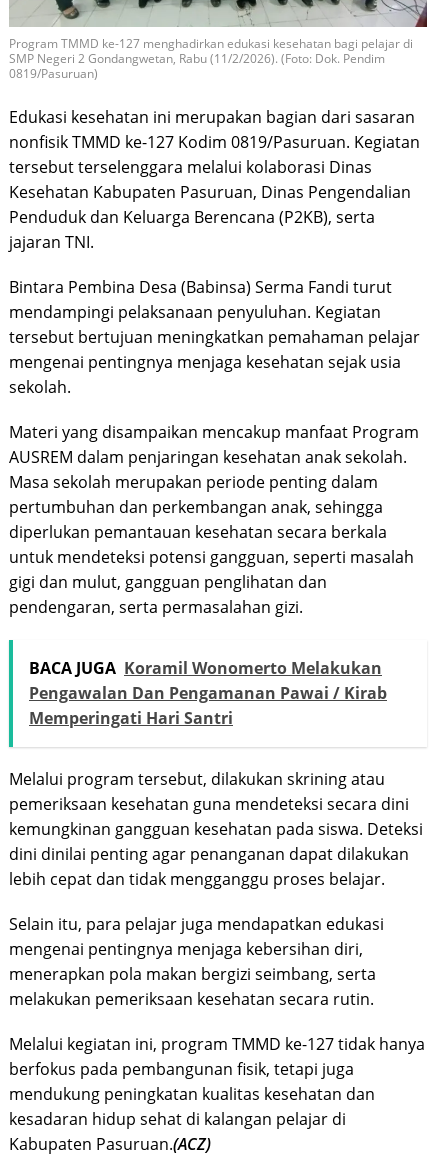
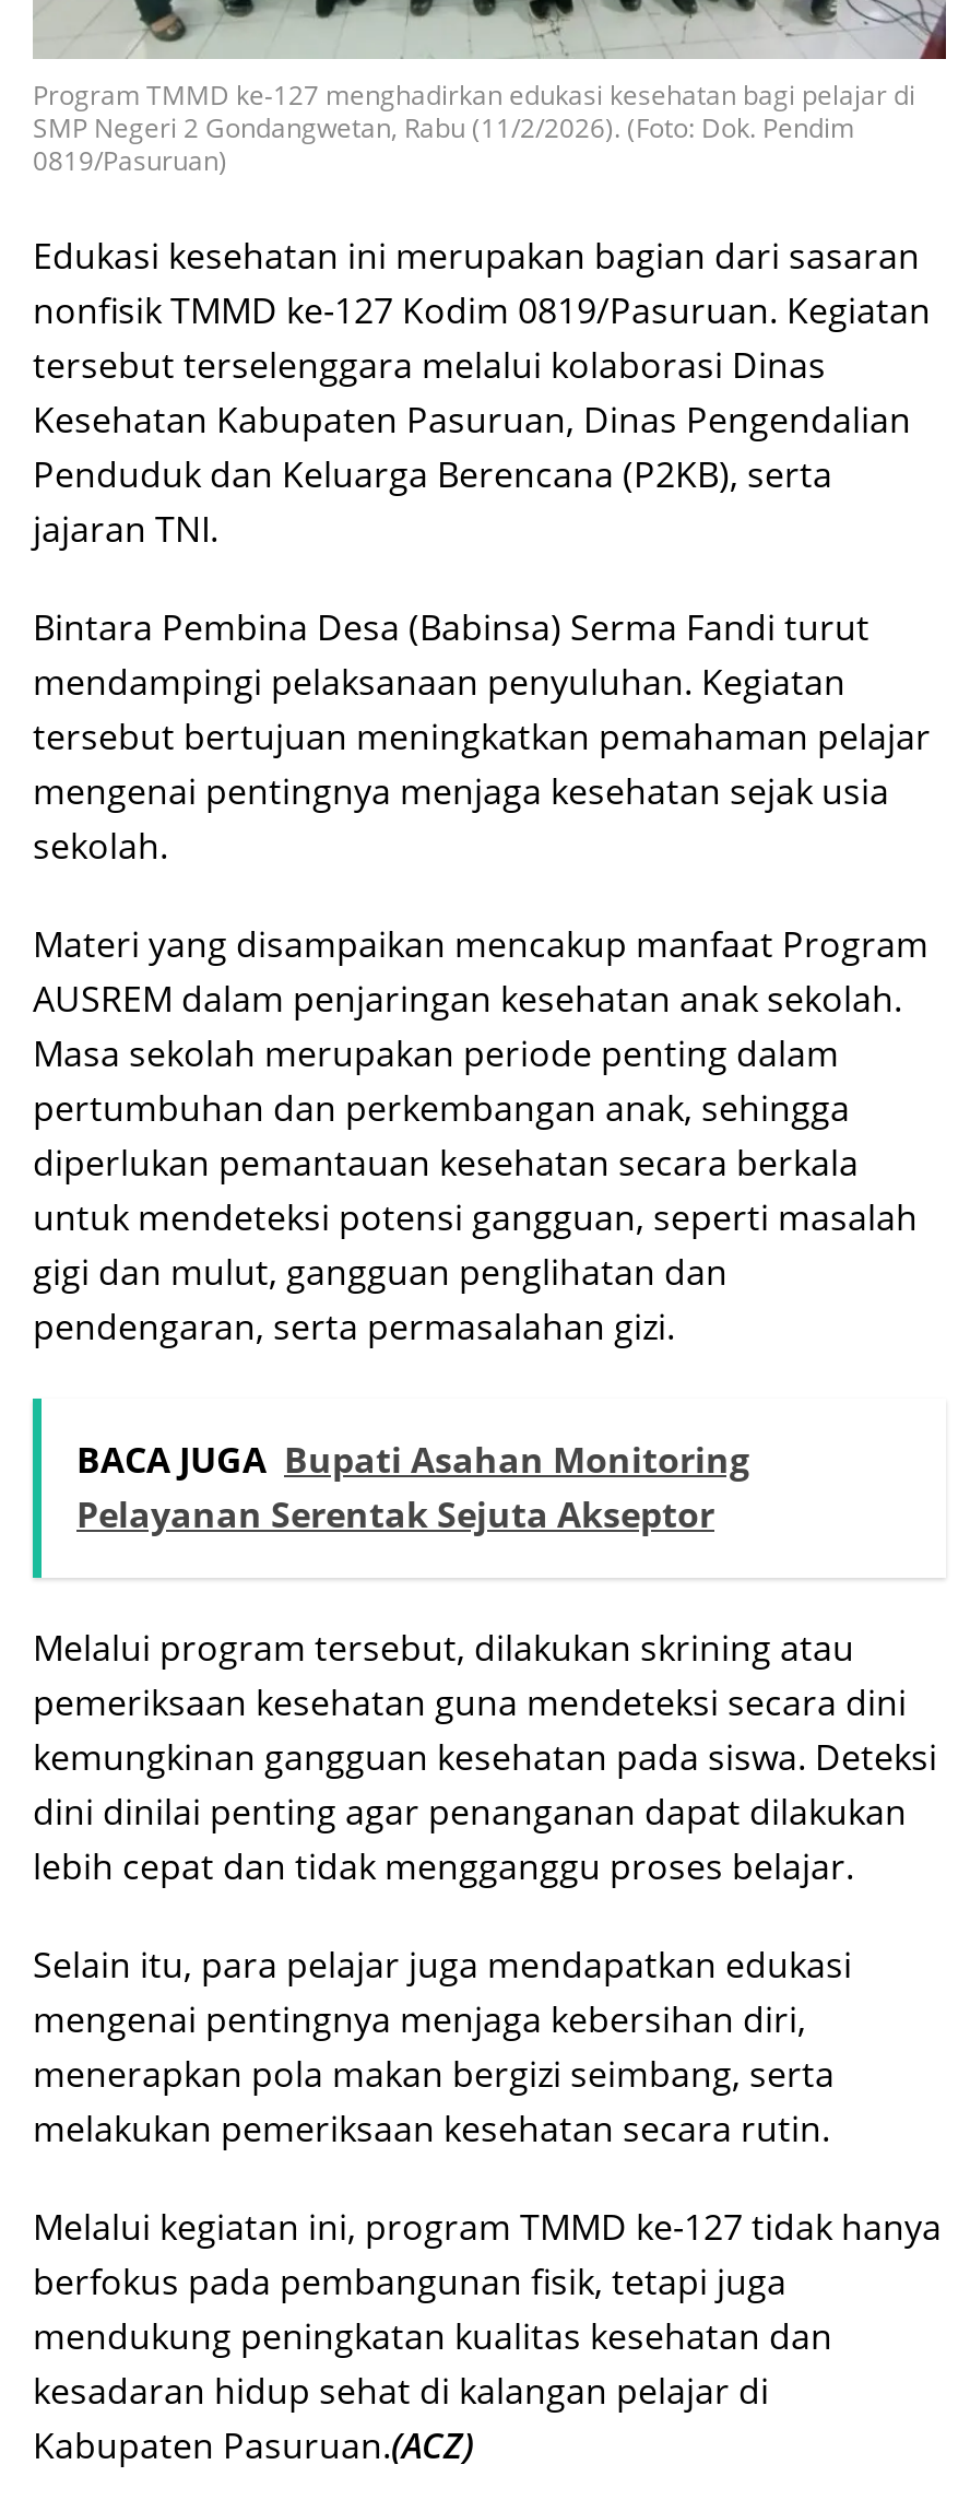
[29,657,387,729] BACA JUGA Koramil Wonomerto Melakukan | Pengawalan Dan Pengamanan Pawai / Kirab | Memperingati Hari Santri -> [76,1437,749,1539] BACA JUGA Bupati Asahan Monitoring | Pelayanan Serentak Sejuta Akseptor

